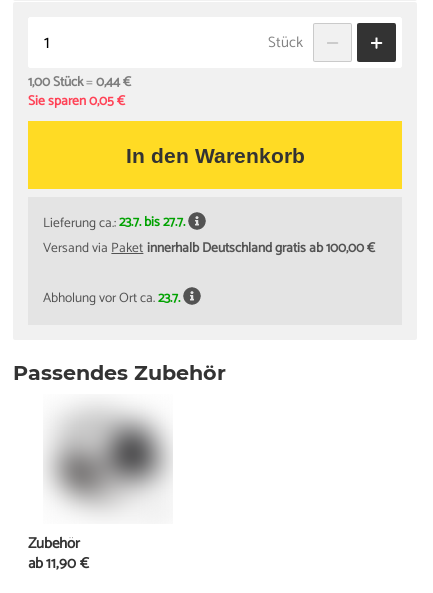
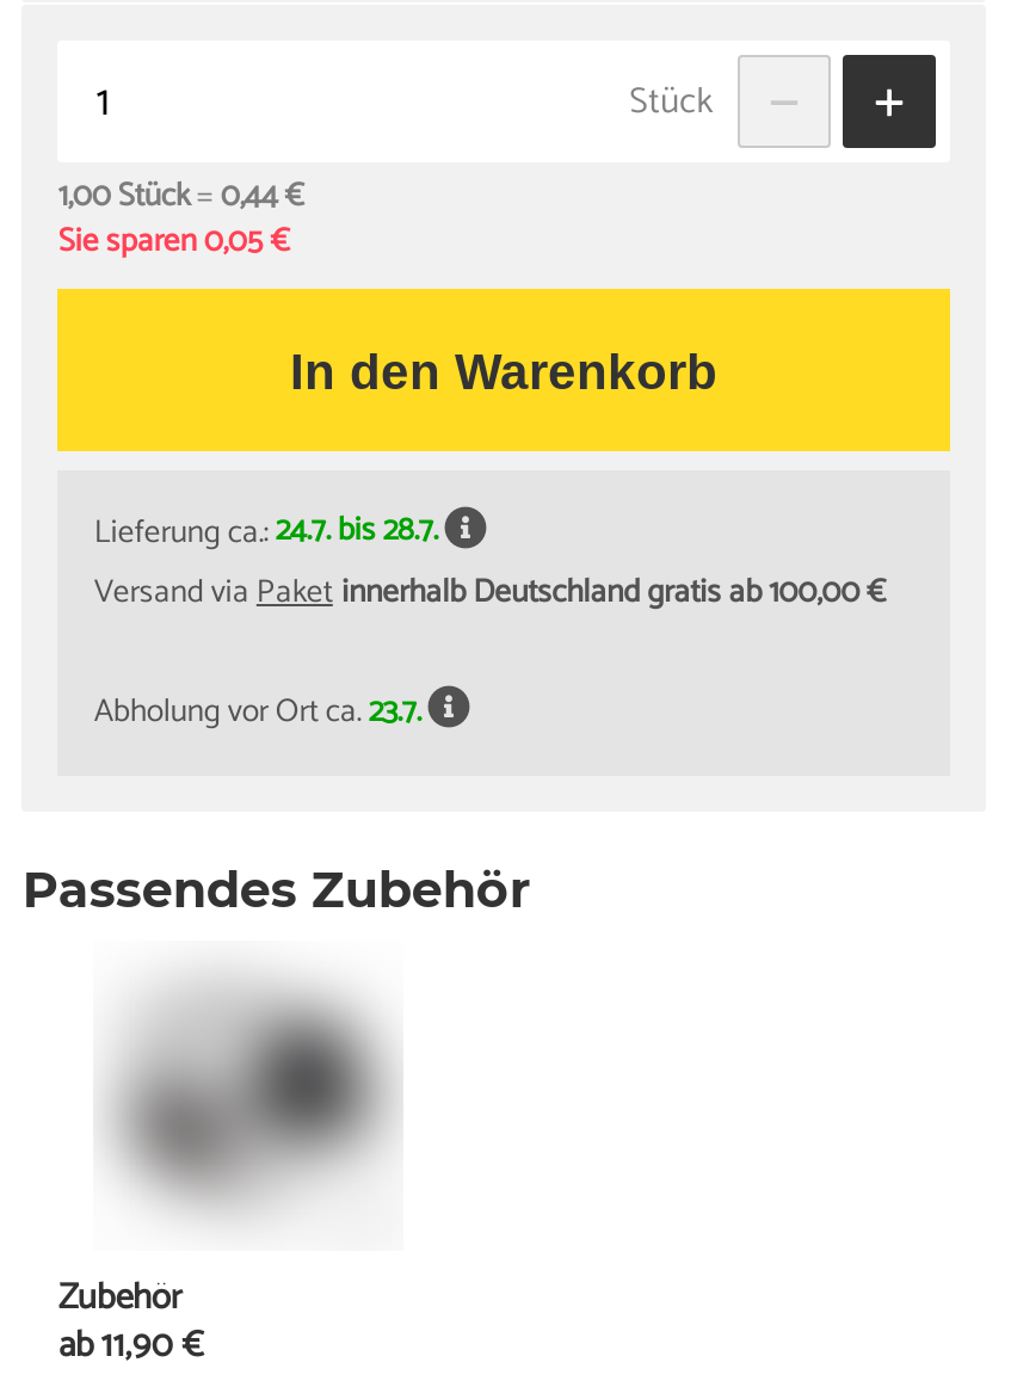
[43,211,185,233] Lieferung ca.:23.7. bis 27.7. -> [94,504,438,557] Lieferung ca.:24.7. bis 28.7.

